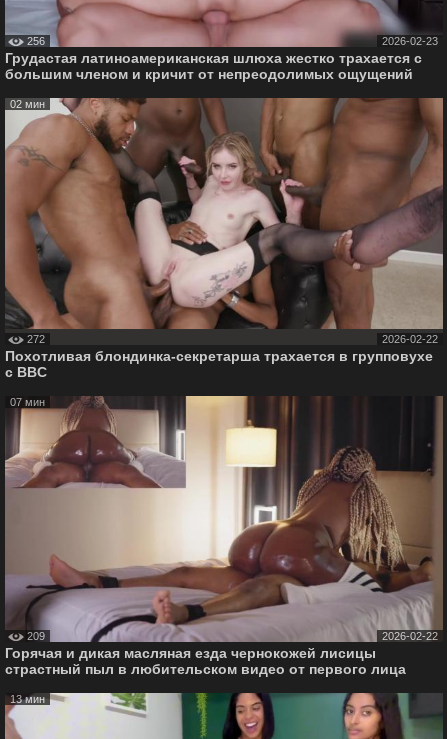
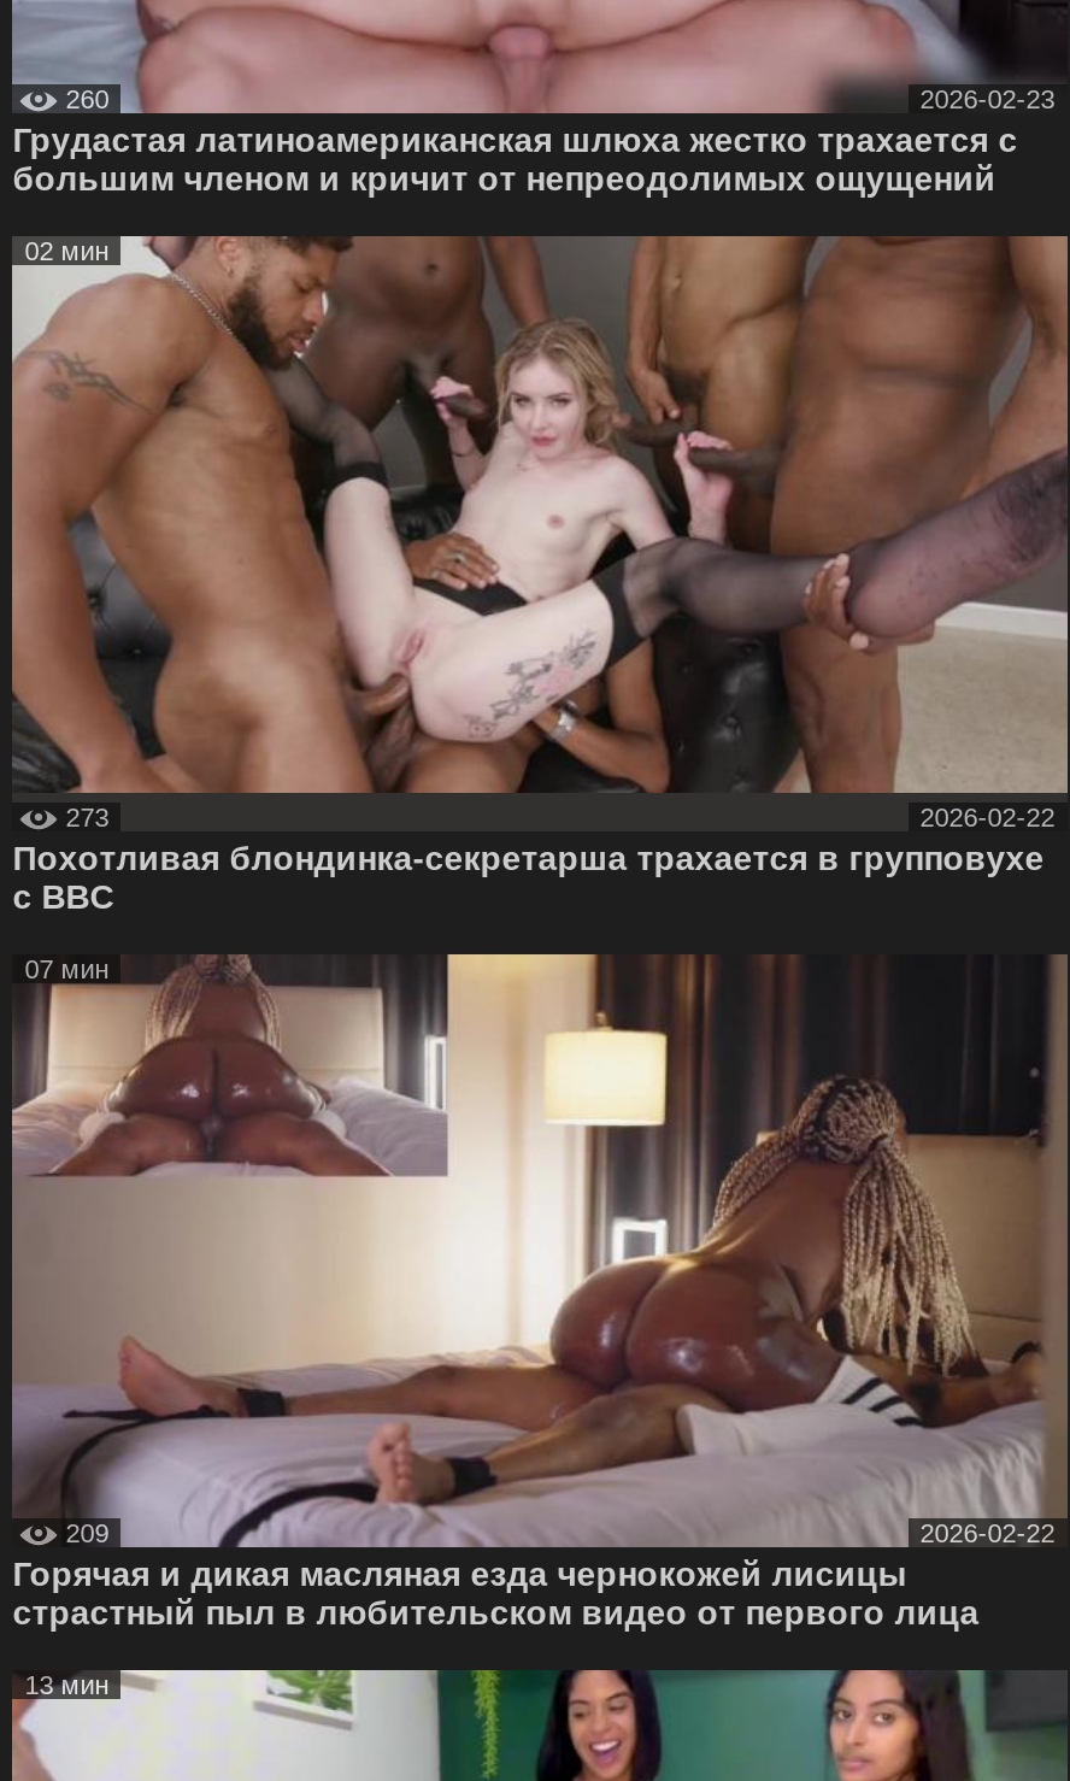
[27,35,45,47] 256 -> [66,85,109,114] 260
[27,332,45,344] 272 -> [66,801,109,830] 273

